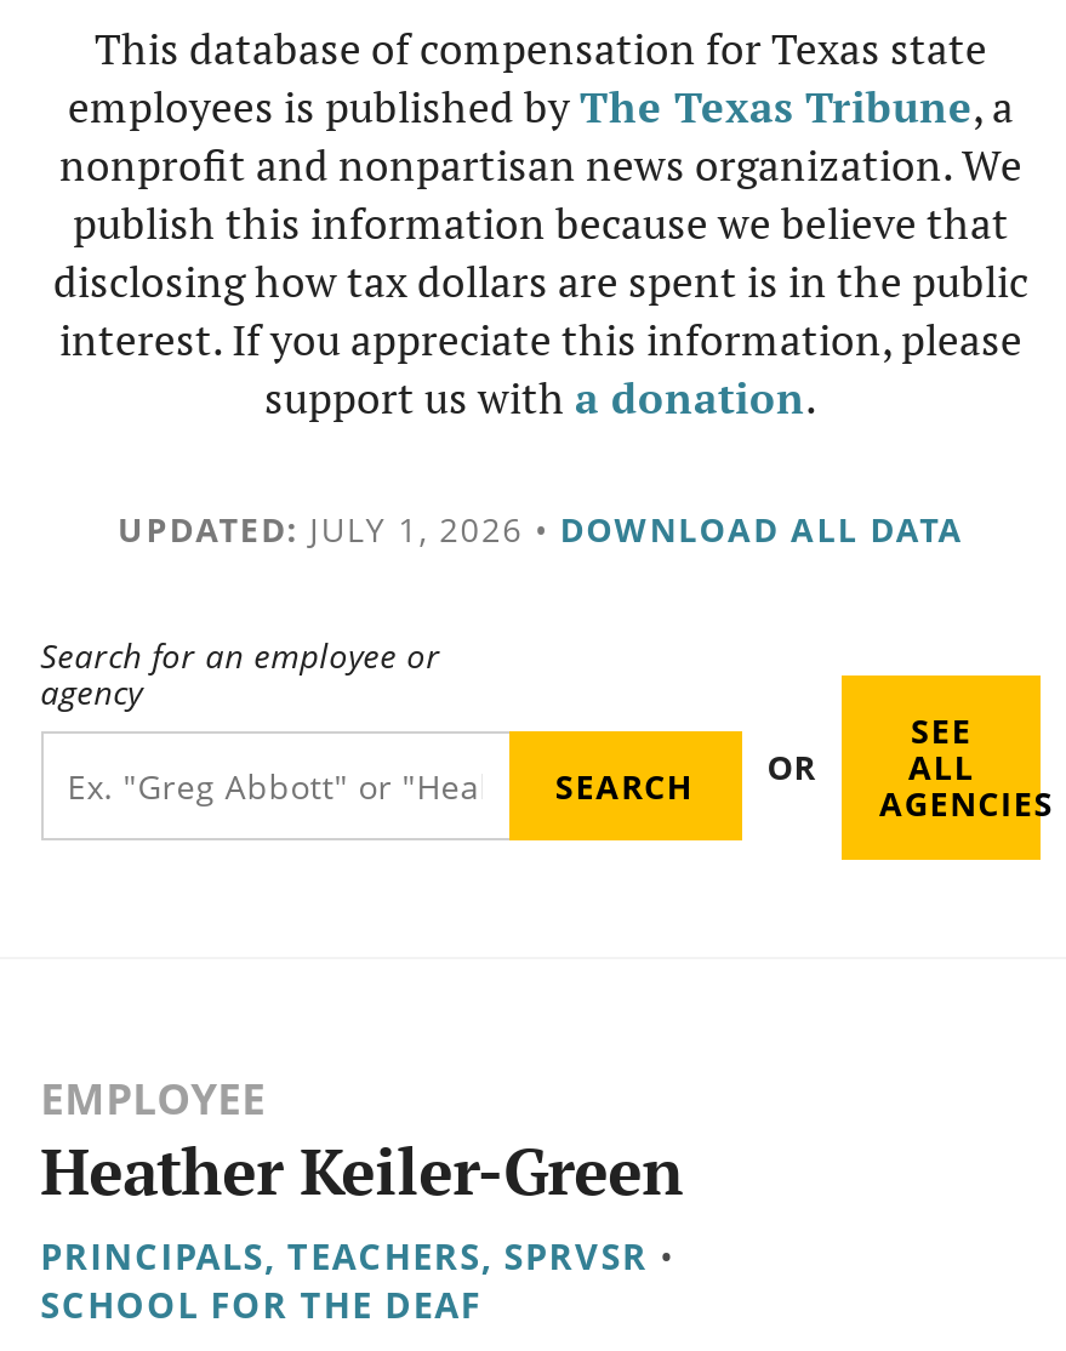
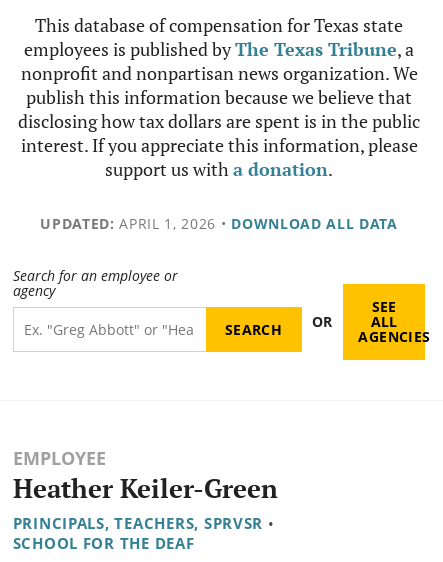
[118,506,964,552] UPDATED: JULY 1, 2026 • DOWNLOAD ALL DATA -> [40,214,398,233] UPDATED: APRIL 1, 2026 • DOWNLOAD ALL DATA

